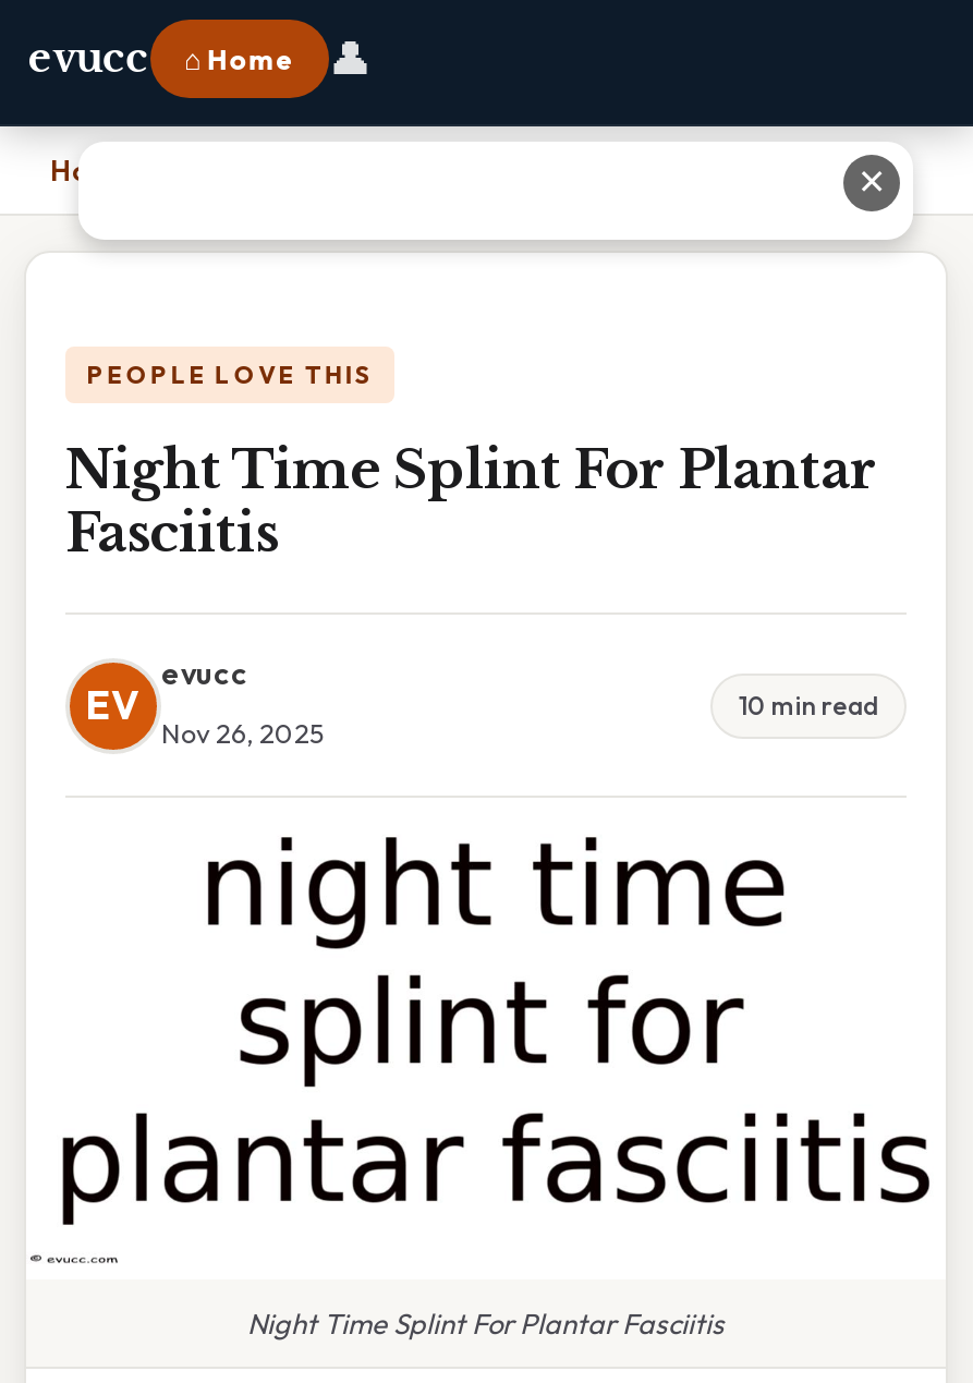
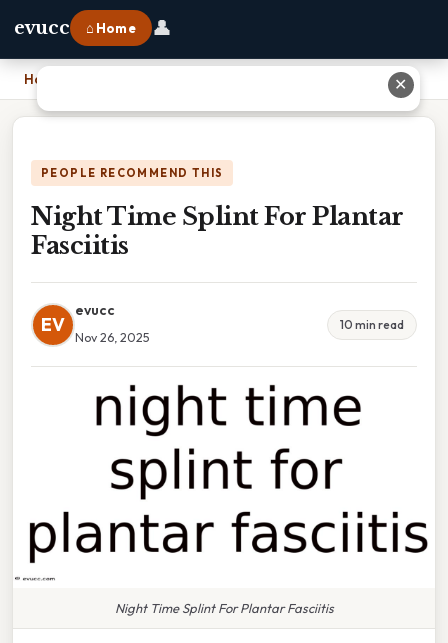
[87,360,374,390] PEOPLE LOVE THIS -> [41,166,223,180] PEOPLE RECOMMEND THIS

